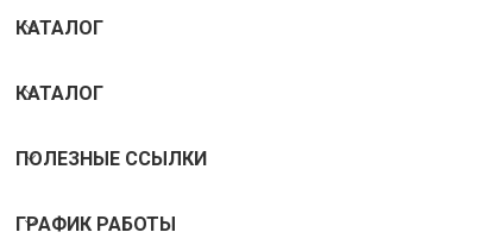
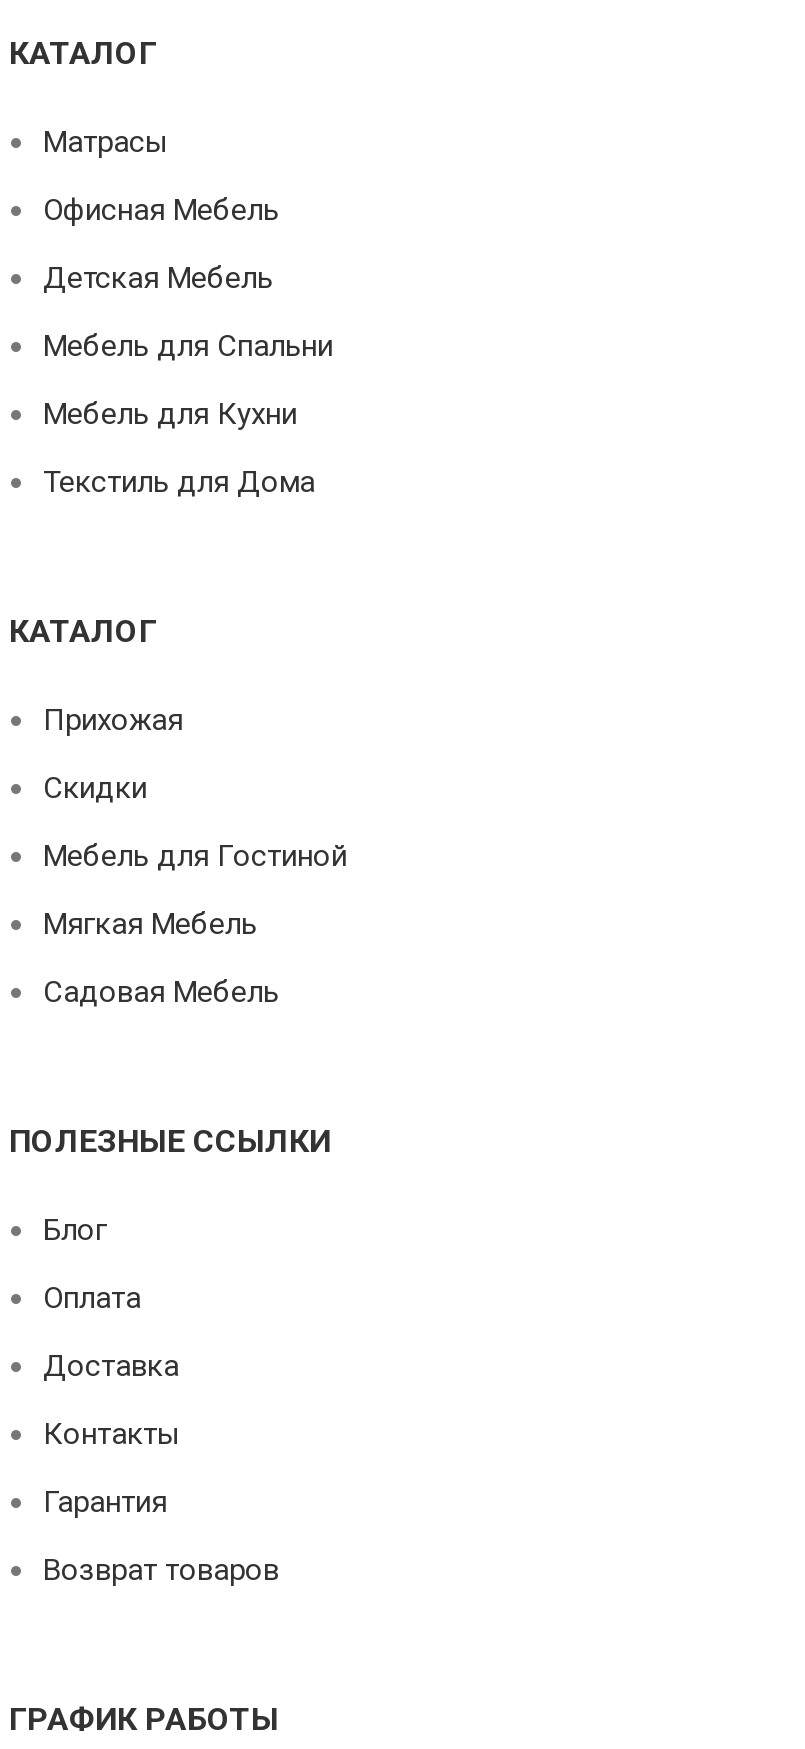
none -> [43,123,333,499] Матрасы | Офисная Мебель | Детская Мебель | Мебель для Спальни | Мебель для Кухни | Текстиль для Дома
none -> [43,701,347,1009] Прихожая | Скидки | Мебель для Гостиной | Мягкая Мебель | Садовая Мебель
none -> [43,1211,279,1587] Блог | Оплата | Доставка | Контакты | Гарантия | Возврат товаров

